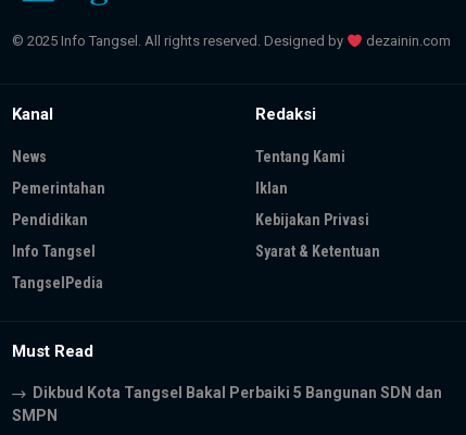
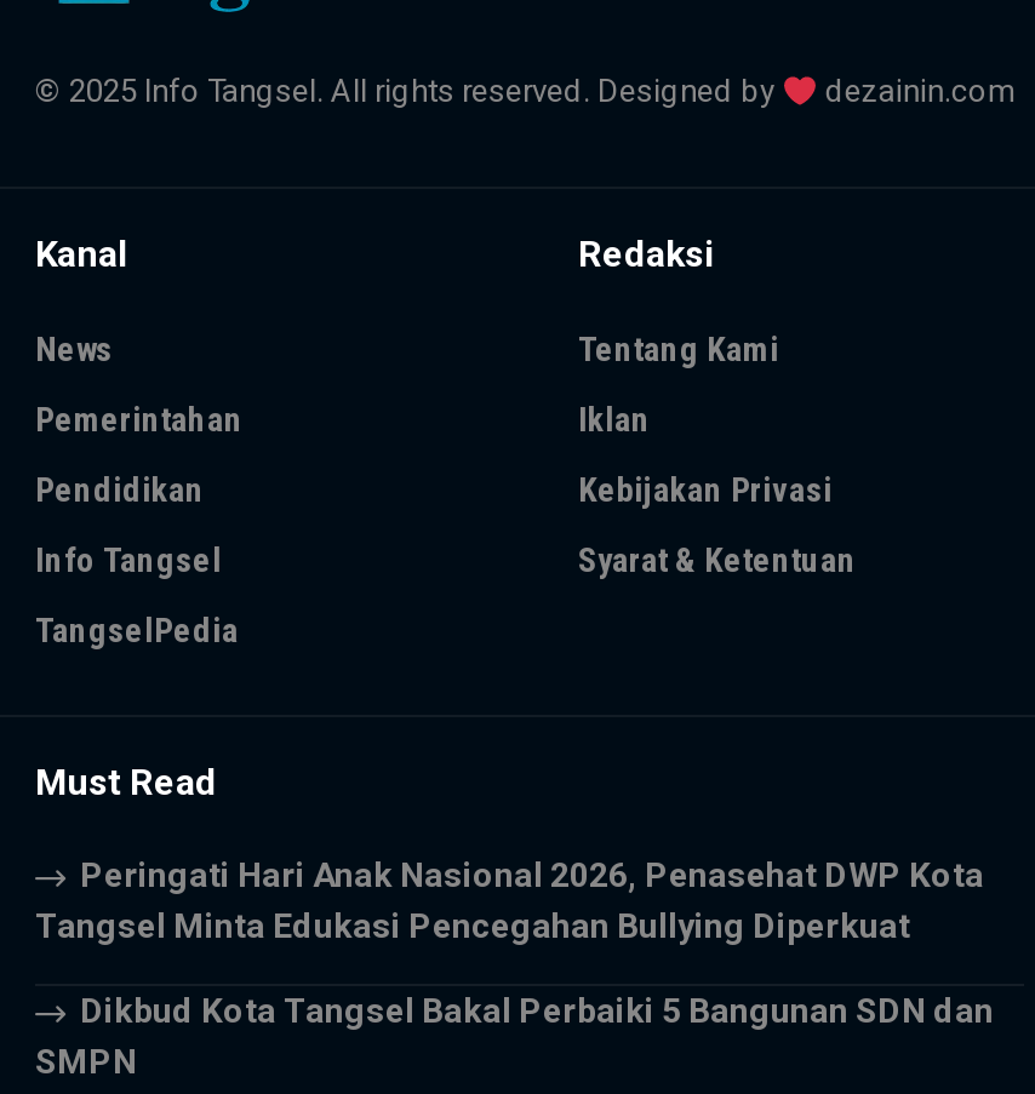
none -> [35,857,984,946] Peringati Hari Anak Nasional 2026, Penasehat DWP Kota | Tangsel Minta Edukasi Pencegahan Bullying Diperkuat

